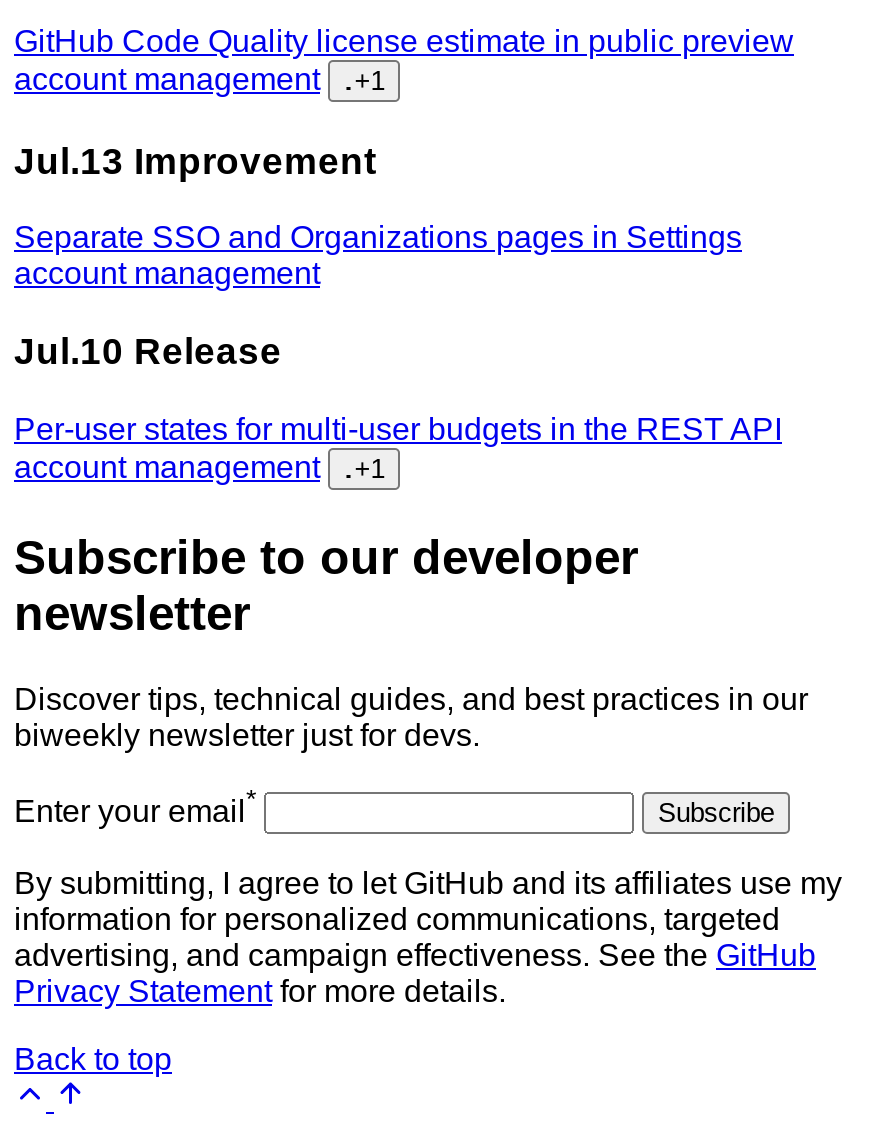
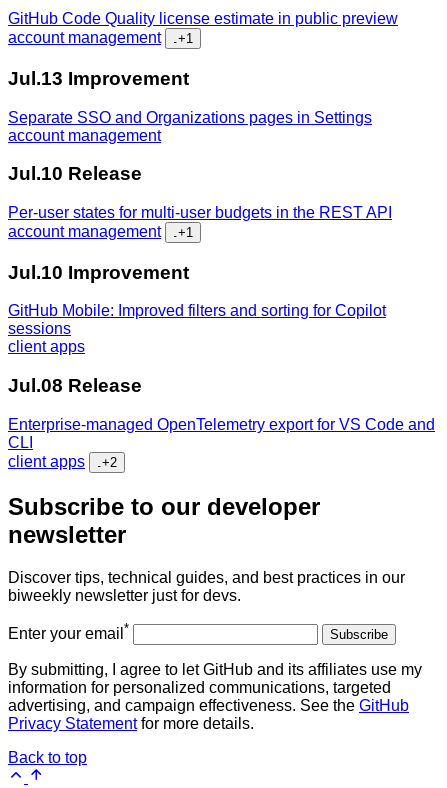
none -> [8,262,435,470] Jul.10 Improvement | GitHub Mobile: Improved filters and sorting for Copilot | sessions | client apps | Jul.08 Release | Enterprise-managed OpenTelemetry export for VS Code and | CLI | client apps | +2

